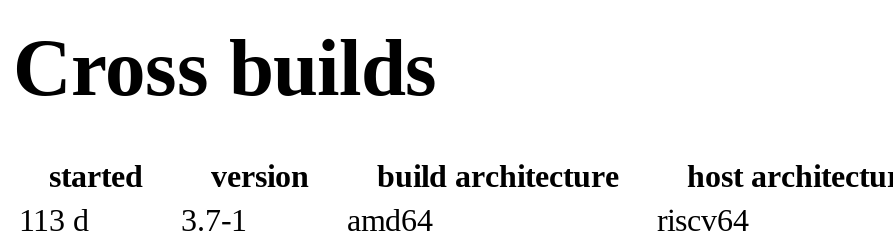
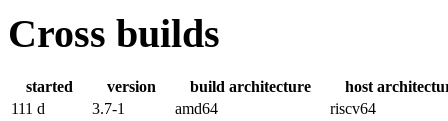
[19,203,89,237] 113 d -> [11,100,45,117] 111 d

